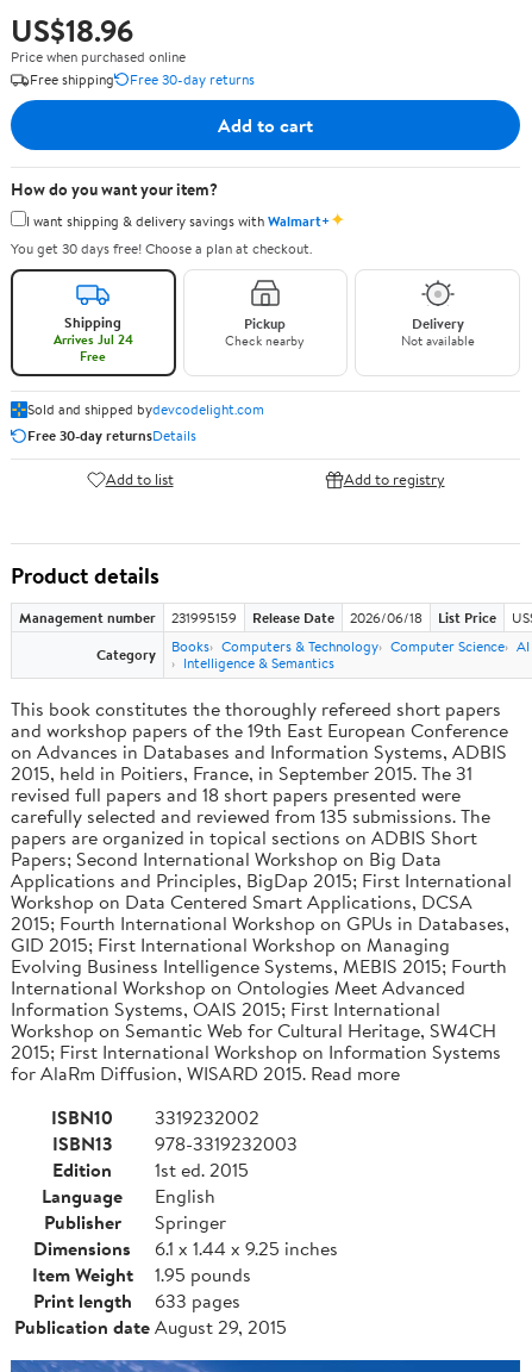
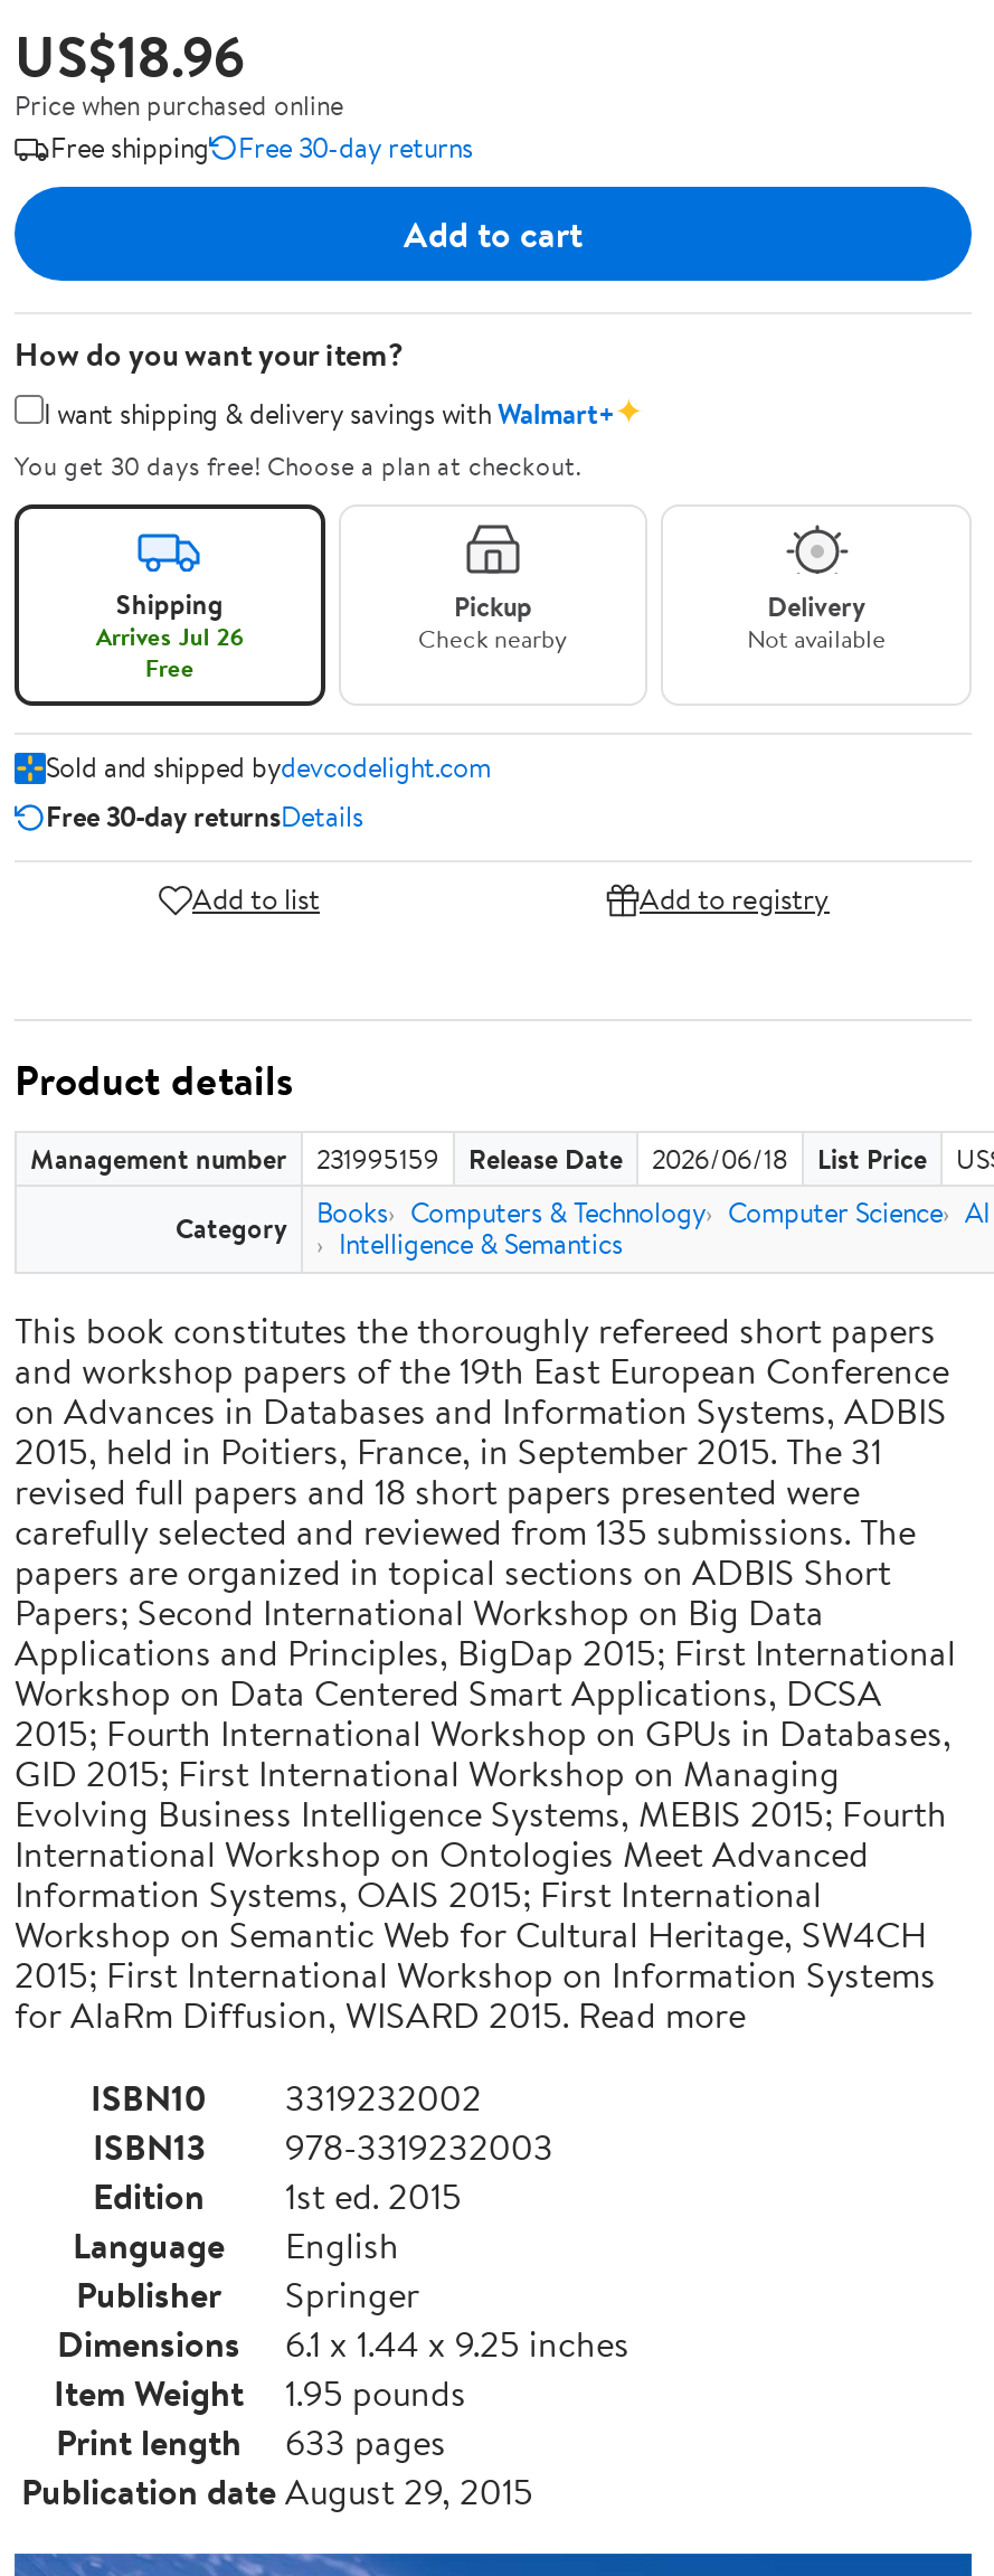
[53,330,133,349] Arrives Jul 24 -> [96,619,243,654] Arrives Jul 26

